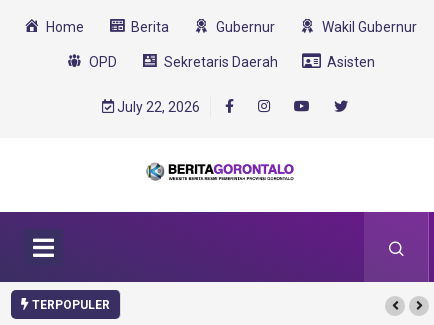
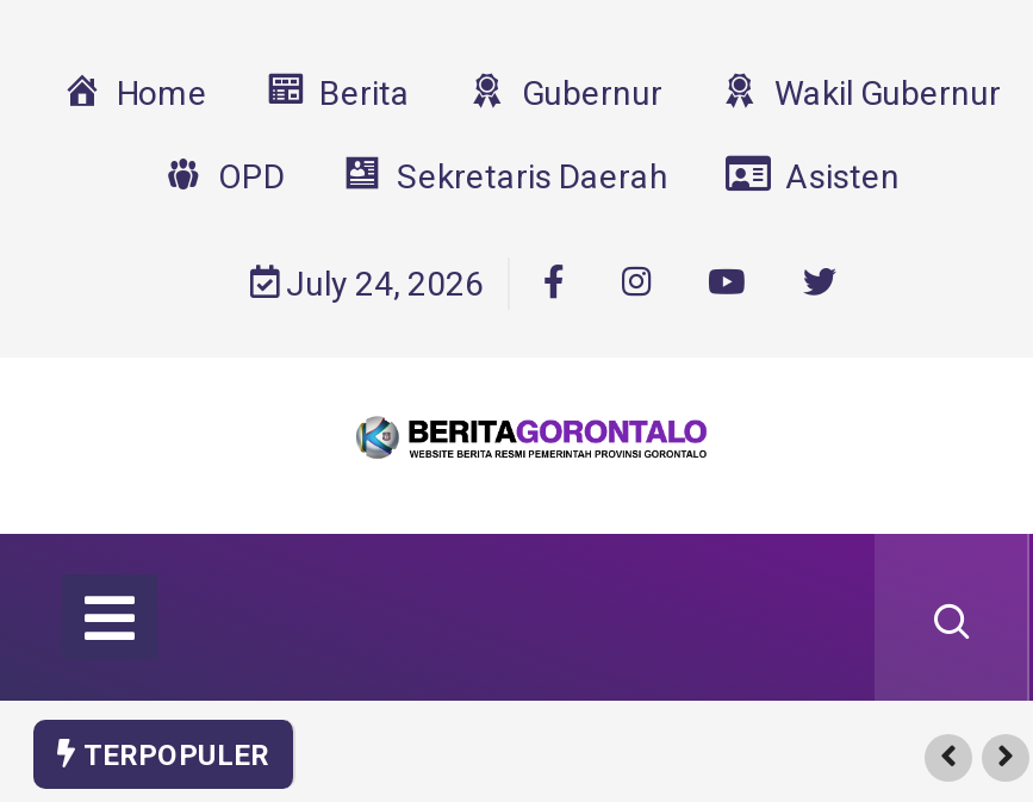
[114,99,200,115] July 22, 2026 -> [279,265,484,303] July 24, 2026

